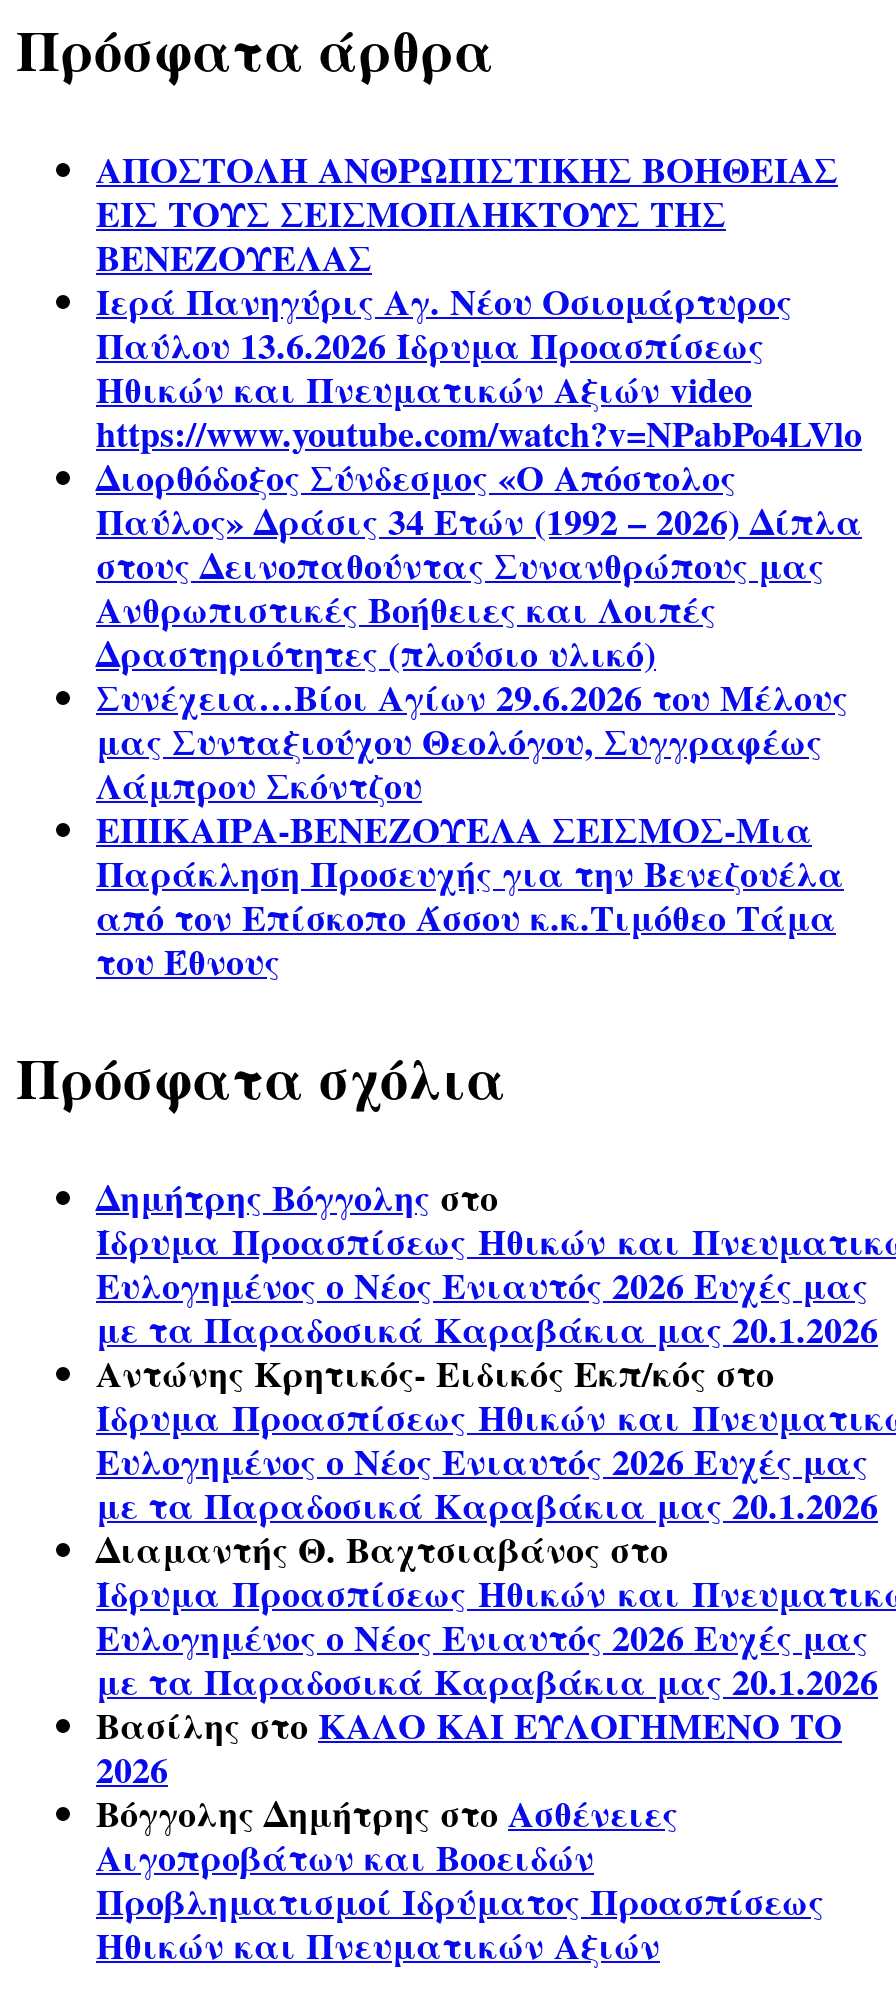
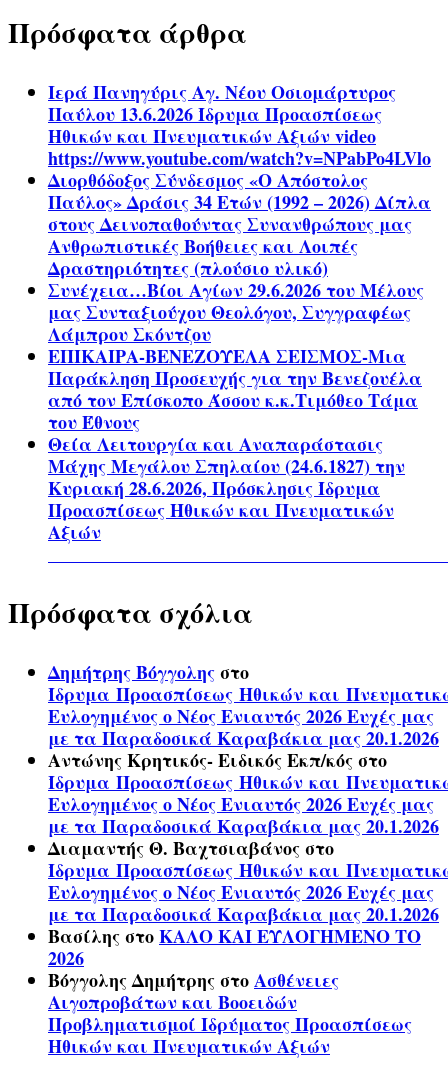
[96,144,838,284] ΑΠΟΣΤΟΛΗ ΑΝΘΡΩΠΙΣΤΙΚΗΣ ΒΟΗΘΕΙΑΣ | ΕΙΣ ΤΟΥΣ ΣΕΙΣΜΟΠΛΗΚΤΟΥΣ ΤΗΣ | ΒΕΝΕΖΟΥΕΛΑΣ -> none
moved [96,276,862,988] -> [48,79,431,435]: Ιερά Πανηγύρις Αγ. Νέου Οσιομάρτυρος | Παύλου 13.6.2026 Ίδρυμα Προασπίσεως | Ηθικών και Πνευματικών Αξιών video | ... | από τον Επίσκοπο Άσσου κ.κ.Τιμόθεο Τάμα | του Έθνους
none -> [48,431,405,545] Θεία Λειτουργία και Αναπαράστασις | Μάχης Μεγάλου Σπηλαίου (24.6.1827) την | Κυριακή 28.6.2026, Πρόσκλησις Ίδρυμα | Προασπίσεως Ηθικών και Πνευματικών | Αξιών

